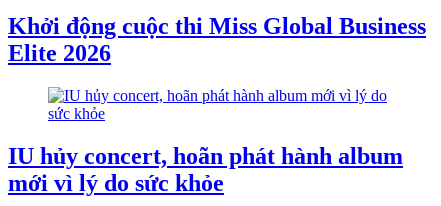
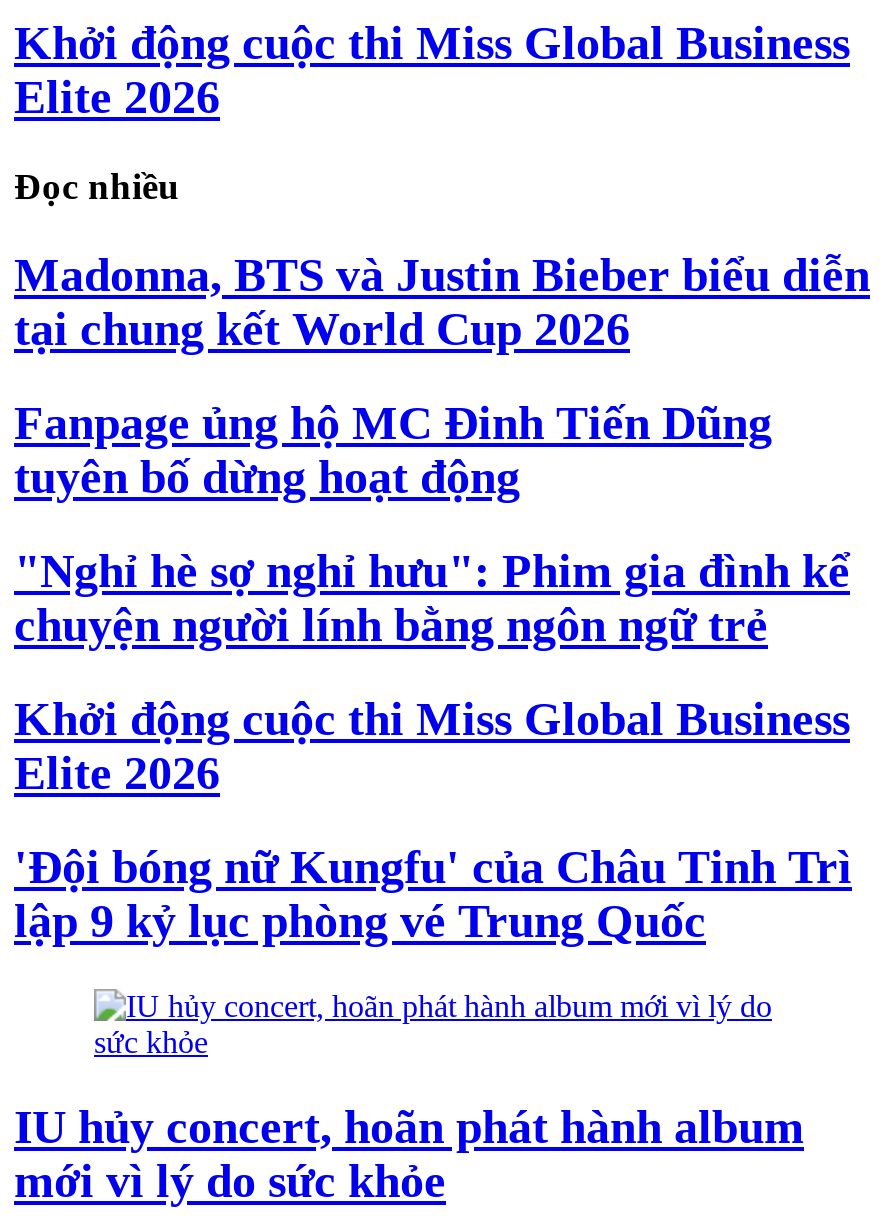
none -> [14,165,870,946] Đọc nhiều | Madonna, BTS và Justin Bieber biểu diễn | tại chung kết World Cup 2026 | Fanpage ủng hộ MC Đinh Tiến Dũng | tuyên bố dừng hoạt động | "Nghỉ hè sợ nghỉ hưu": Phim gia đình kể | chuyện người lính bằng ngôn ngữ trẻ | Khởi động cuộc thi Miss Global Business | Elite 2026 | 'Đội bóng nữ Kungfu' của Châu Tinh Trì | lập 9 kỷ lục phòng vé Trung Quốc

